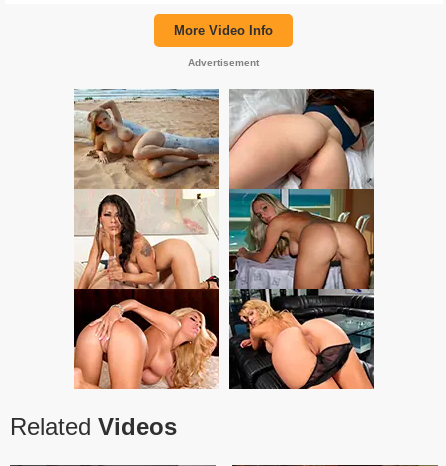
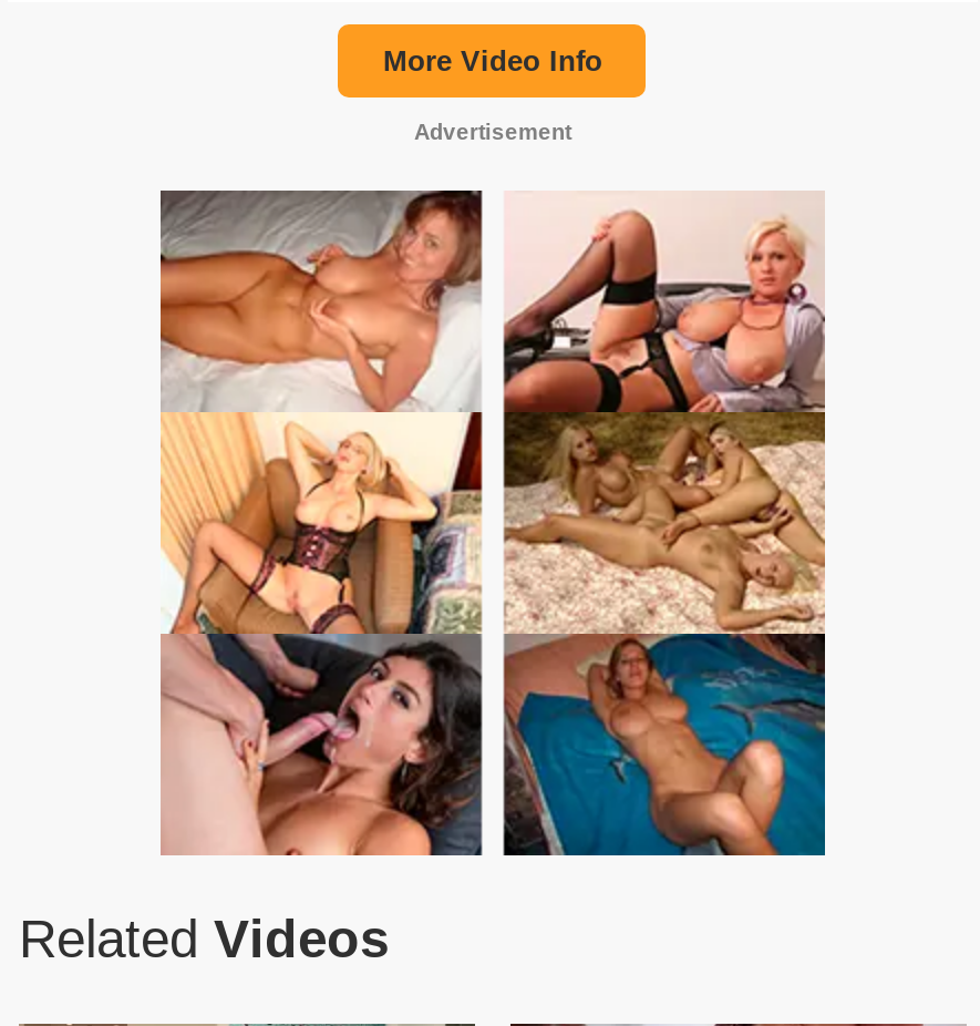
[73,89,220,389] [image] -> [158,188,484,858] [image]
[228,88,375,390] [image] -> [502,191,827,858] [image]

